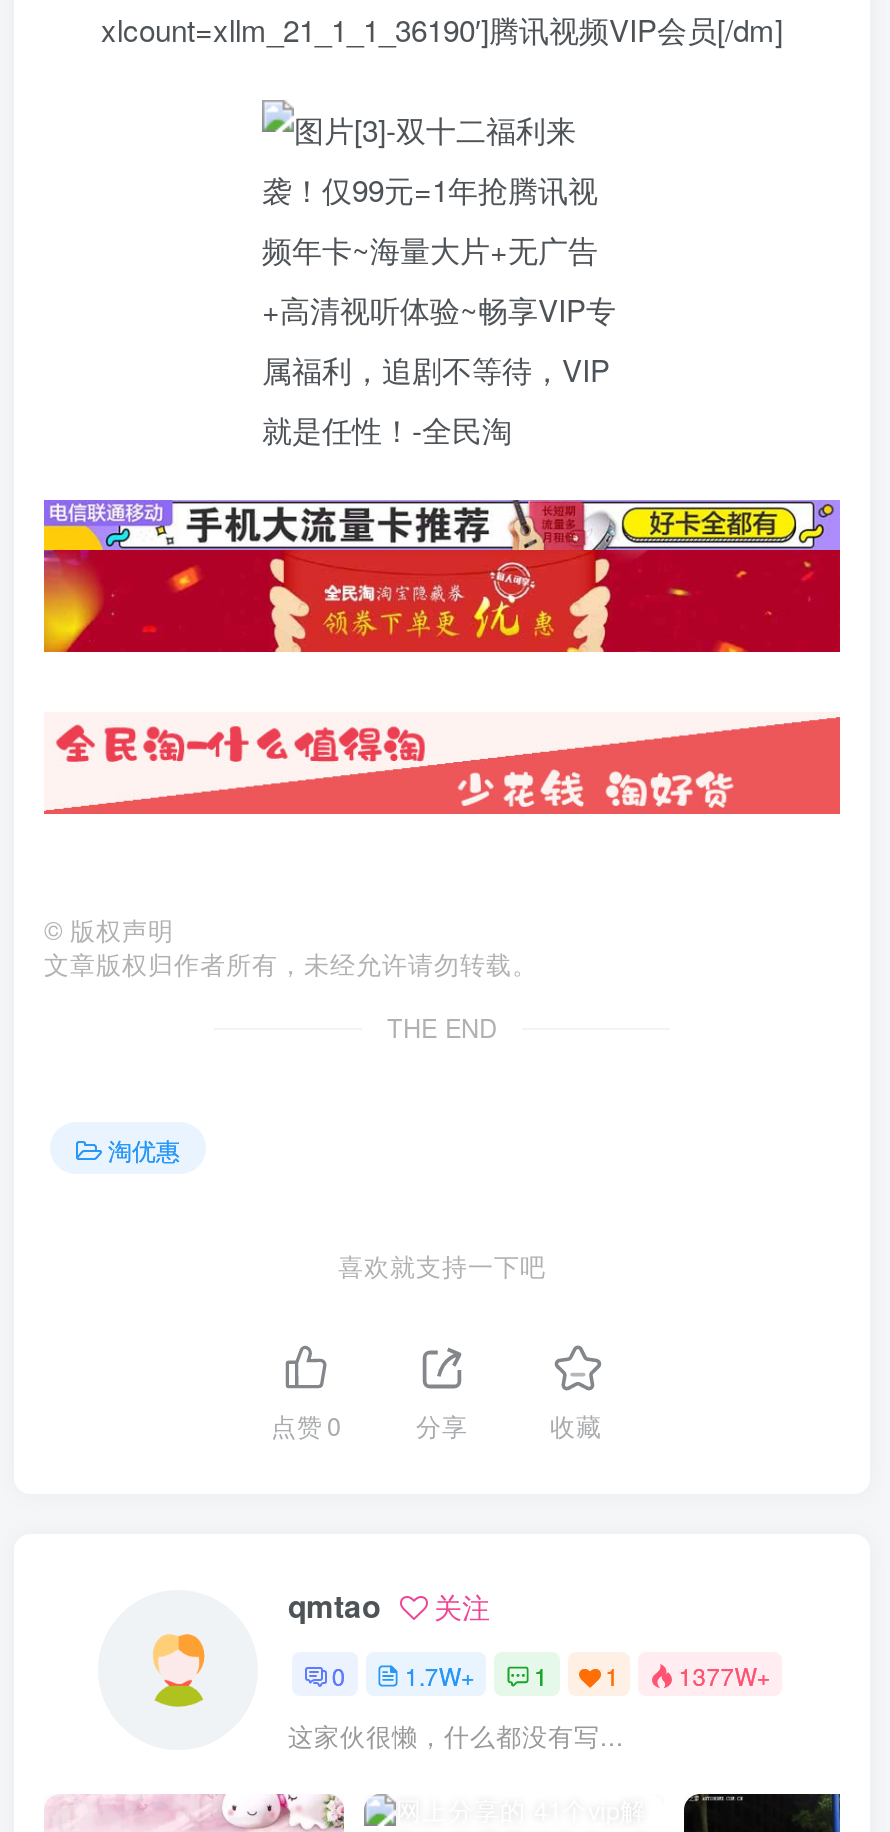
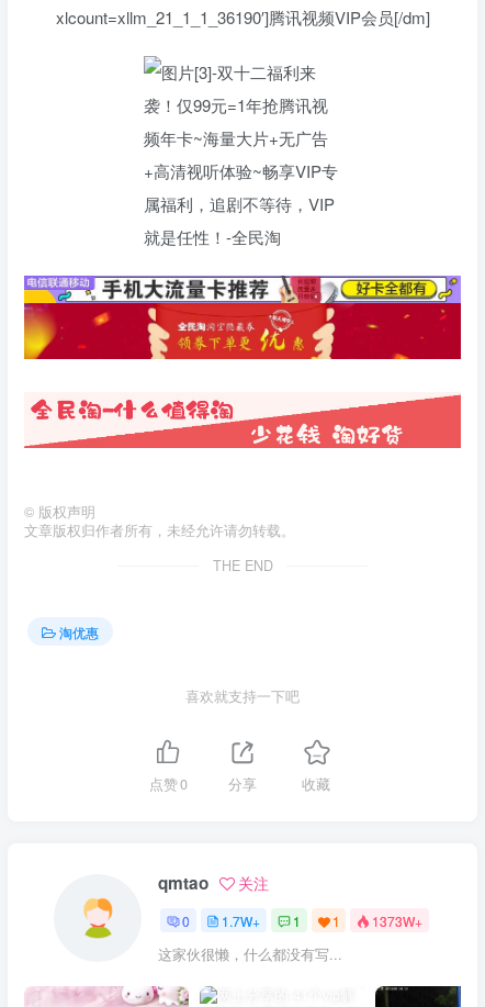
[332,1657,770,1691] 0 1.7W+ 1 1 1377W+ -> [182,911,423,930] 0 1.7W+ 1 1 1373W+

